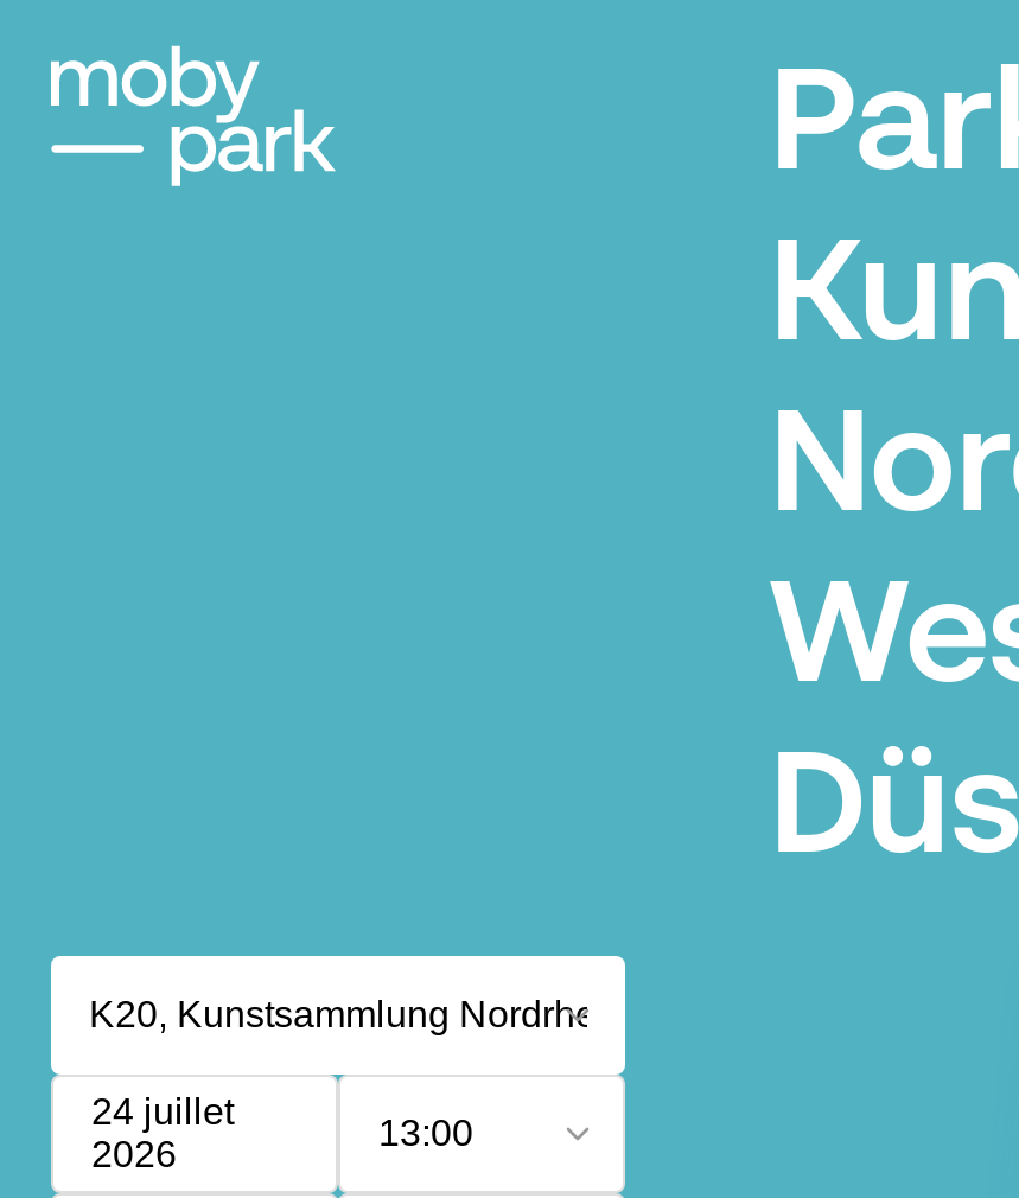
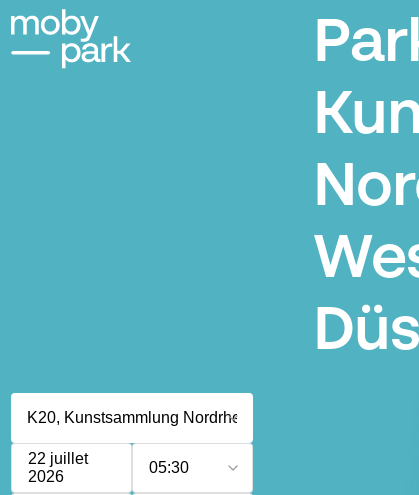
[91,1091,234,1132] 24 juillet -> [28,450,88,467] 22 juillet
[378,1113,473,1153] 13:00 -> [149,459,189,476] 05:30

